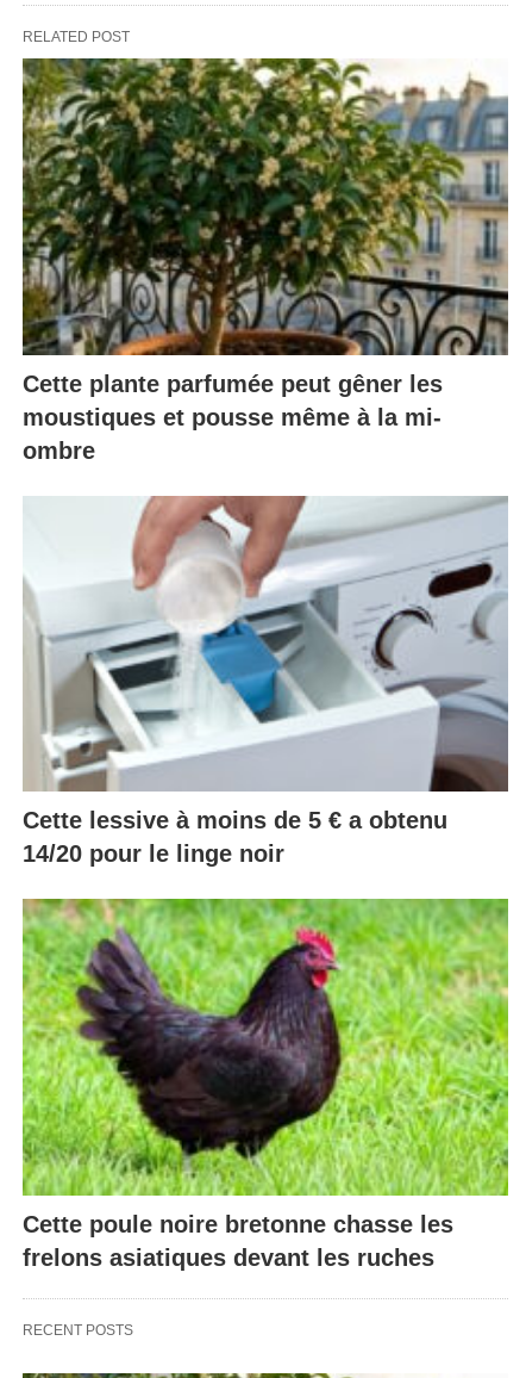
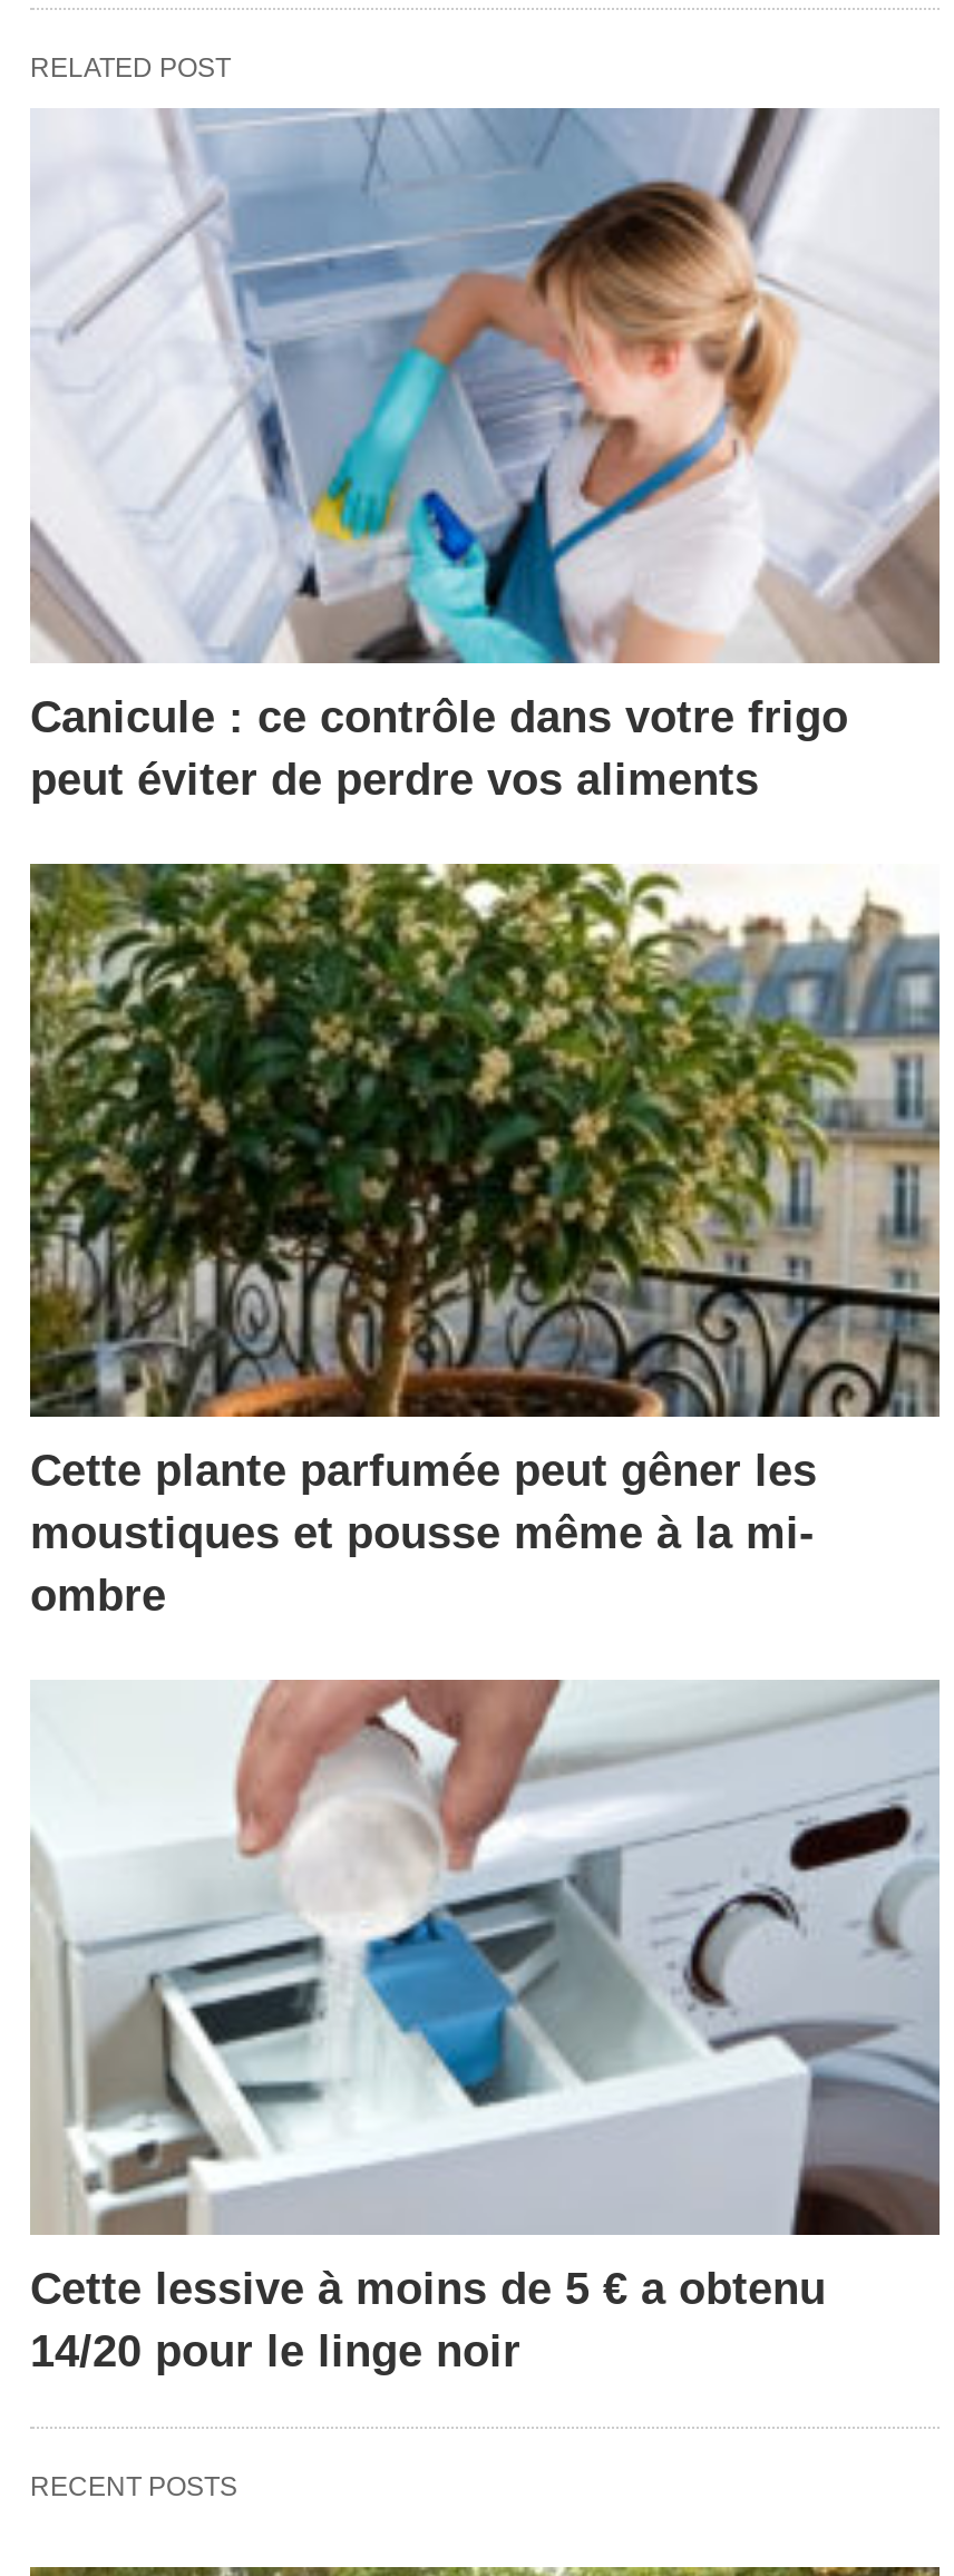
none -> [30,106,940,803] [image] | Canicule : ce contrôle dans votre frigo | peut éviter de perdre vos aliments
moved [20,57,511,867] -> [26,859,944,2375]: [image] | Cette plante parfumée peut gêner les | moustiques et pousse même à la mi- | ombre | Cette lessive à moins de 5 € a obtenu | 14/20 pour le linge noir
[21,898,509,1271] [image] | Cette poule noire bretonne chasse les | frelons asiatiques devant les ruches -> none

